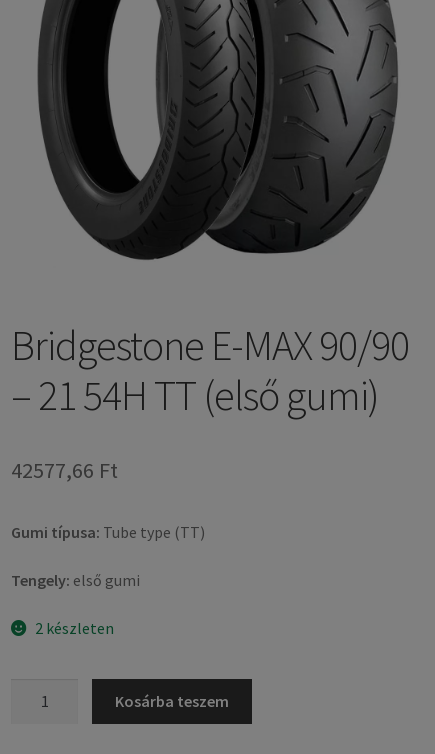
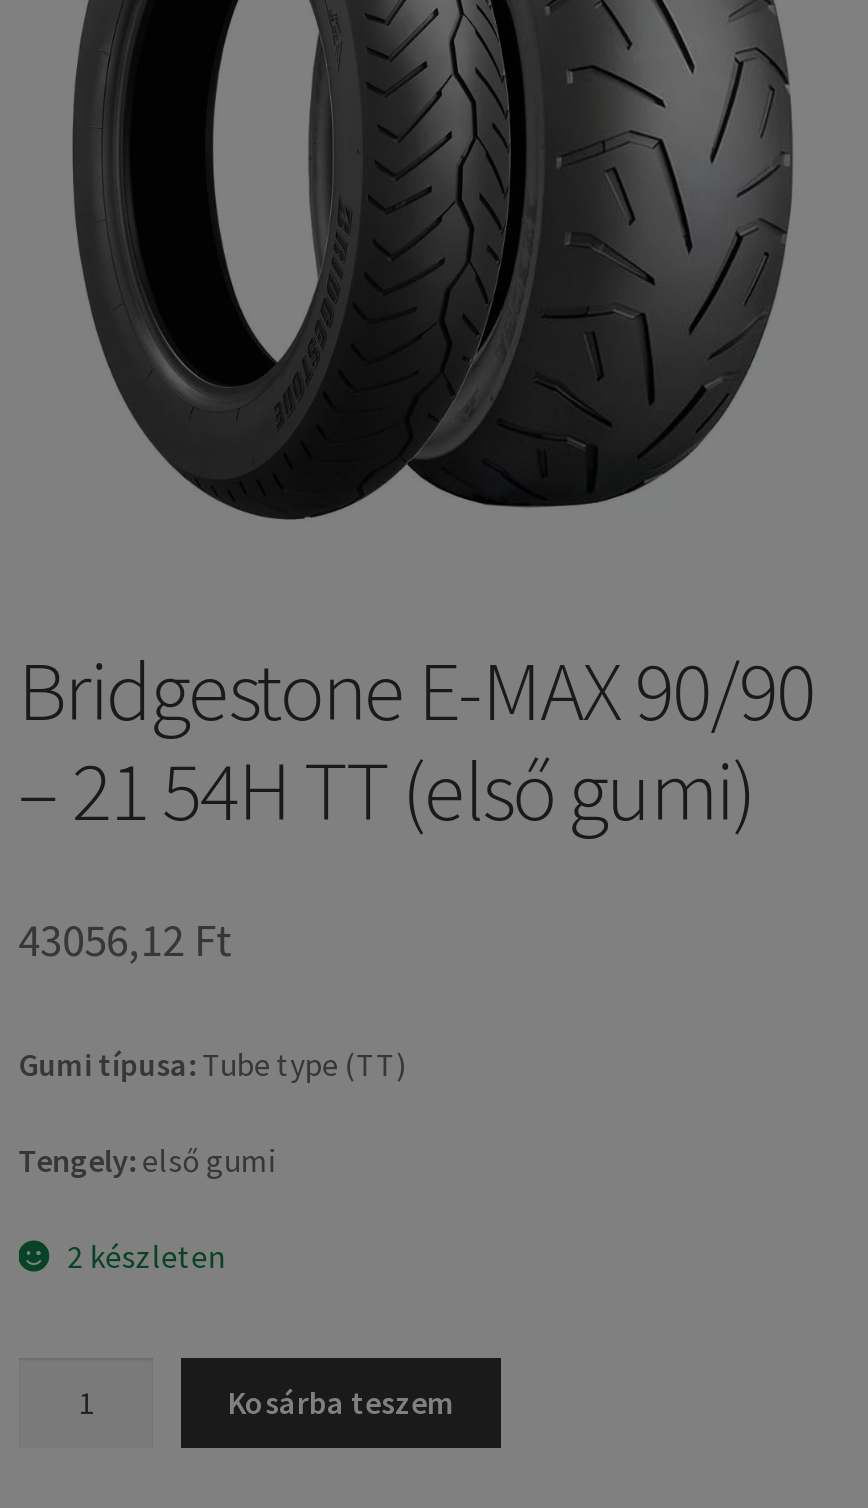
[11,456,118,484] 42577,66 Ft -> [18,912,232,968] 43056,12 Ft

